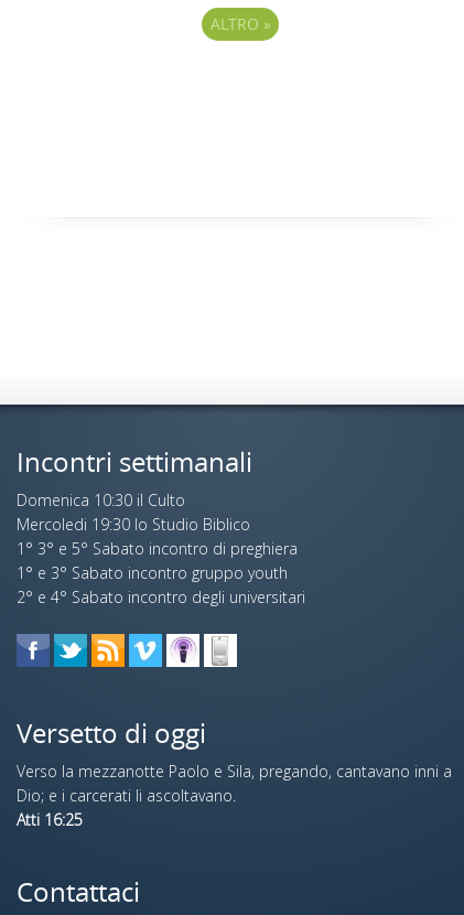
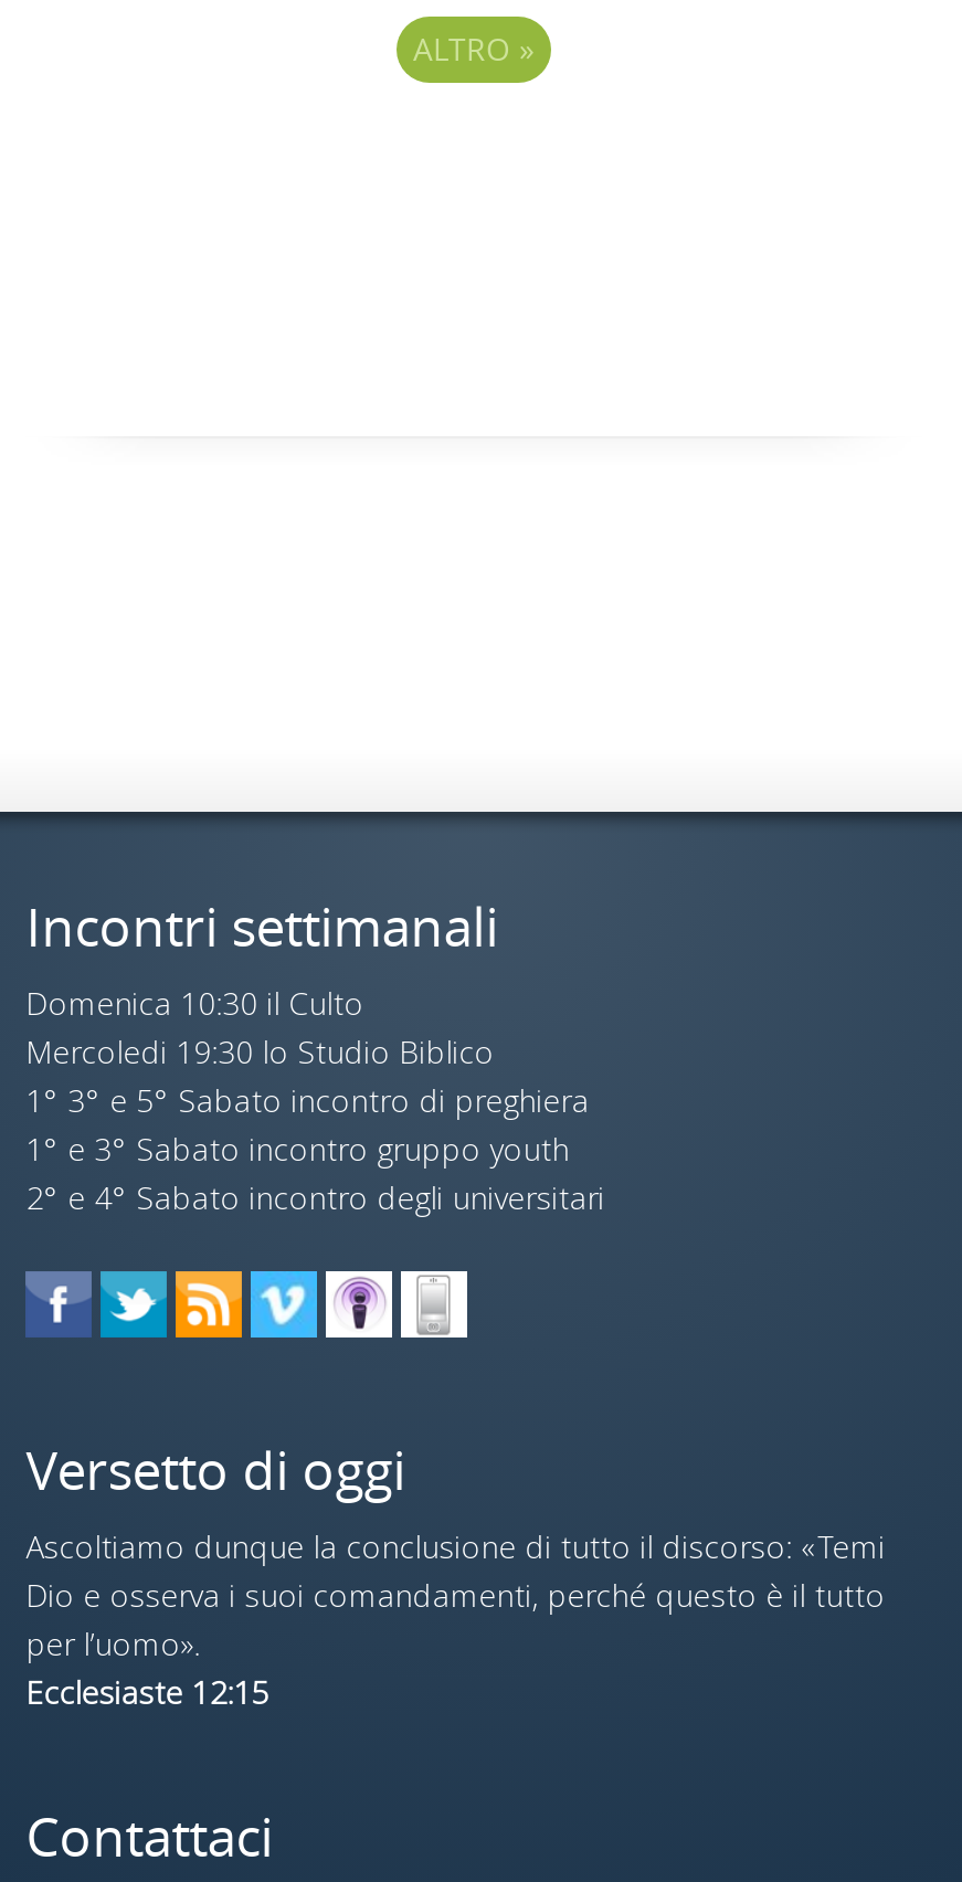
[17,761,452,831] Verso la mezzanotte Paolo e Sila, pregando, cantavano inni a | Dio; e i carcerati li ascoltavano. | Atti 16:25 -> [26,1526,885,1714] Ascoltiamo dunque la conclusione di tutto il discorso: «Temi | Dio e osserva i suoi comandamenti, perché questo è il tutto | per l’uomo». | Ecclesiaste 12:15

